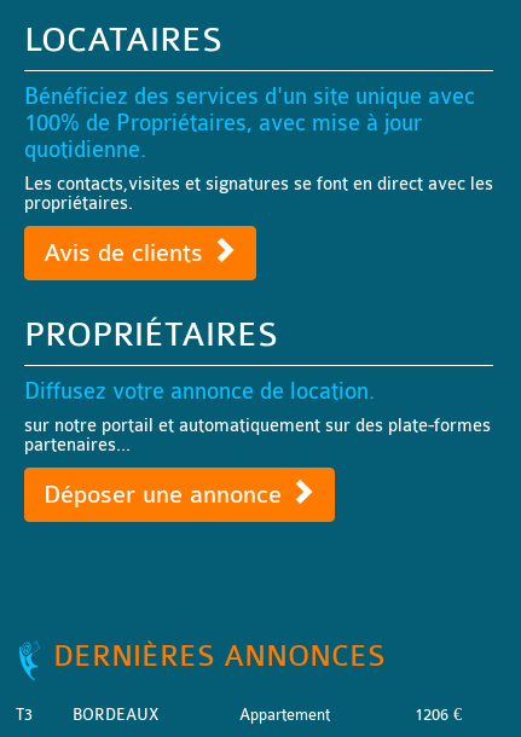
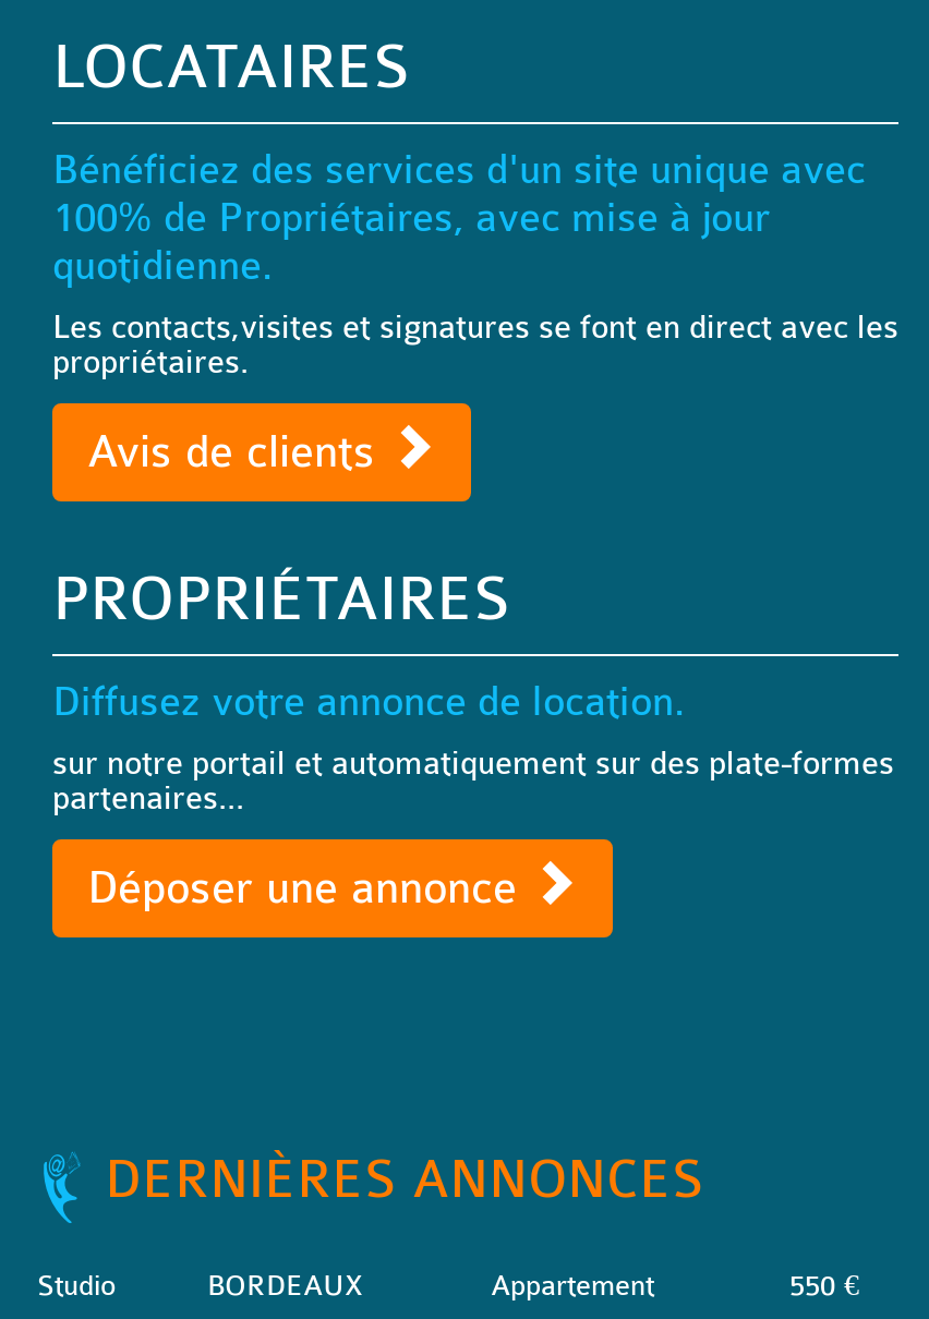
[16,706,33,724] T3 -> [37,1269,116,1302] Studio
[415,706,462,724] 1206 € -> [789,1269,859,1302] 550 €

